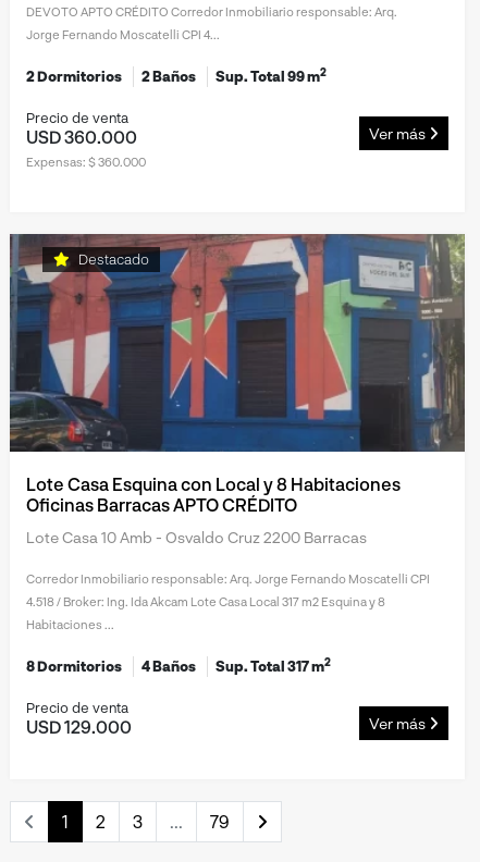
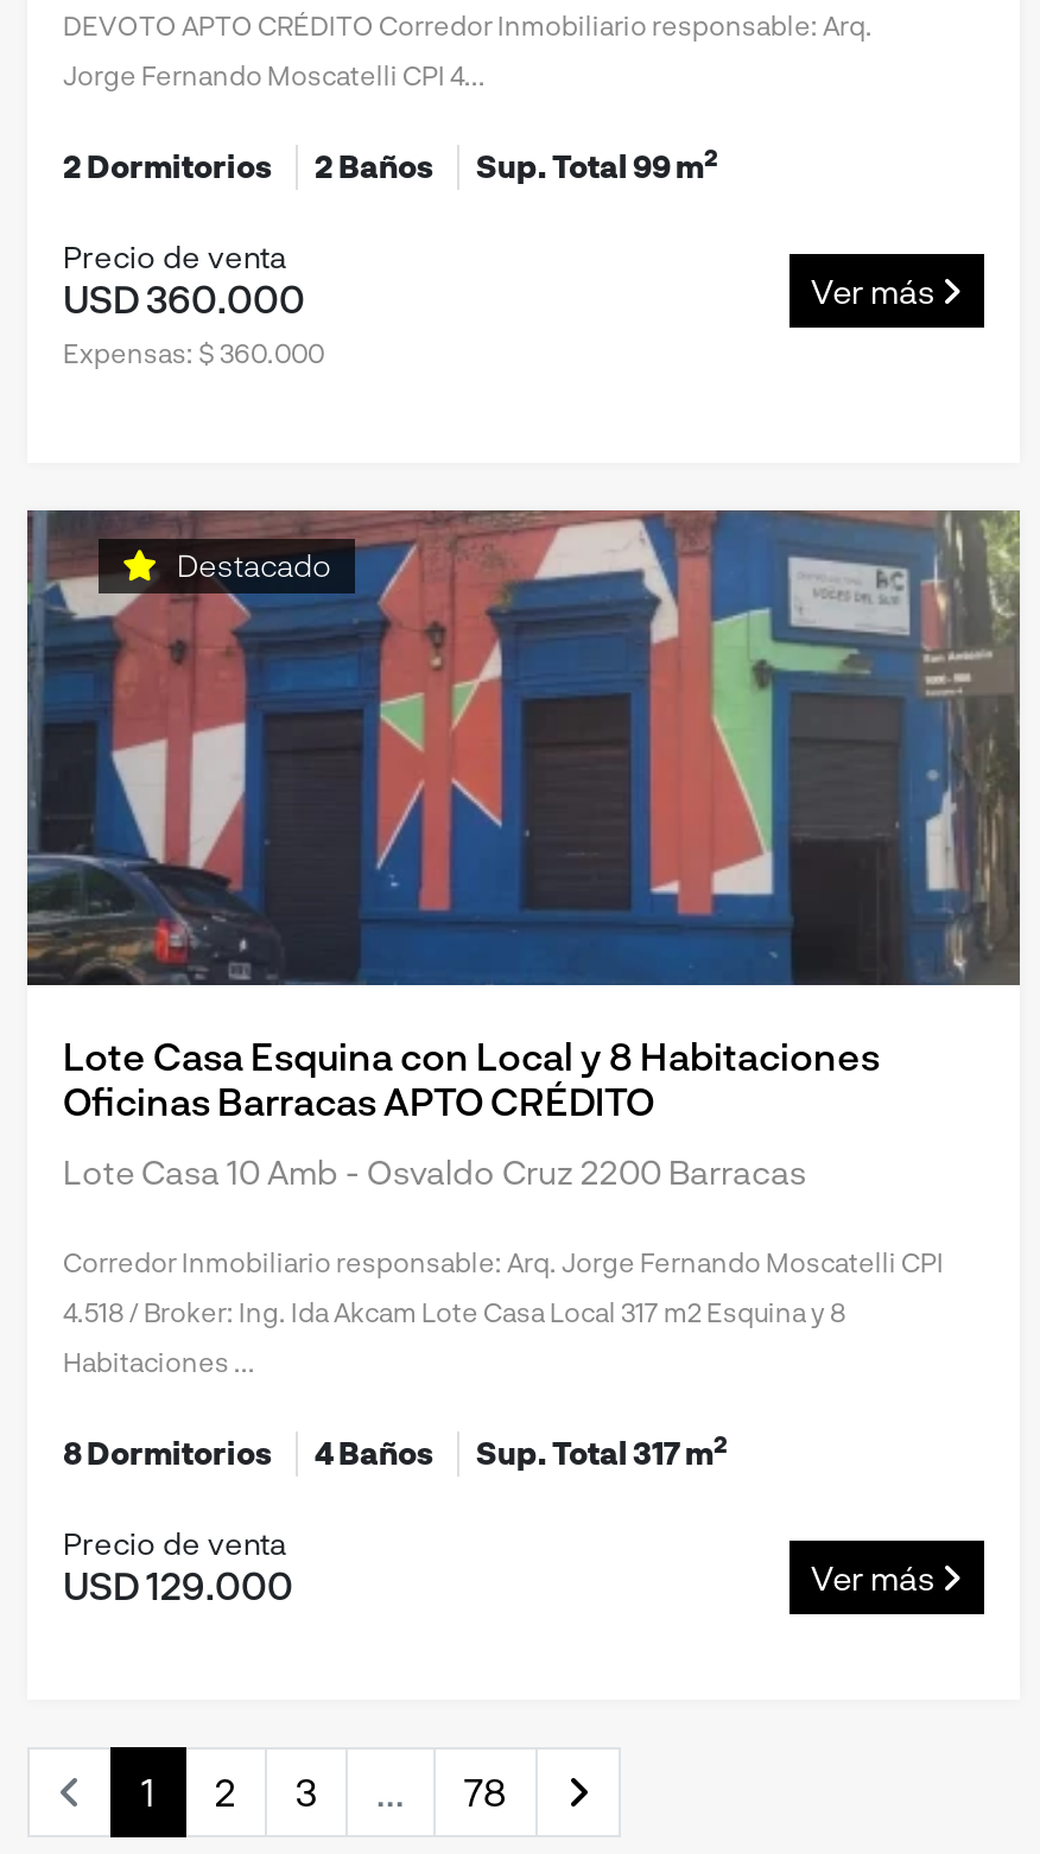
[210,811,230,832] 79 -> [464,1769,507,1814] 78

